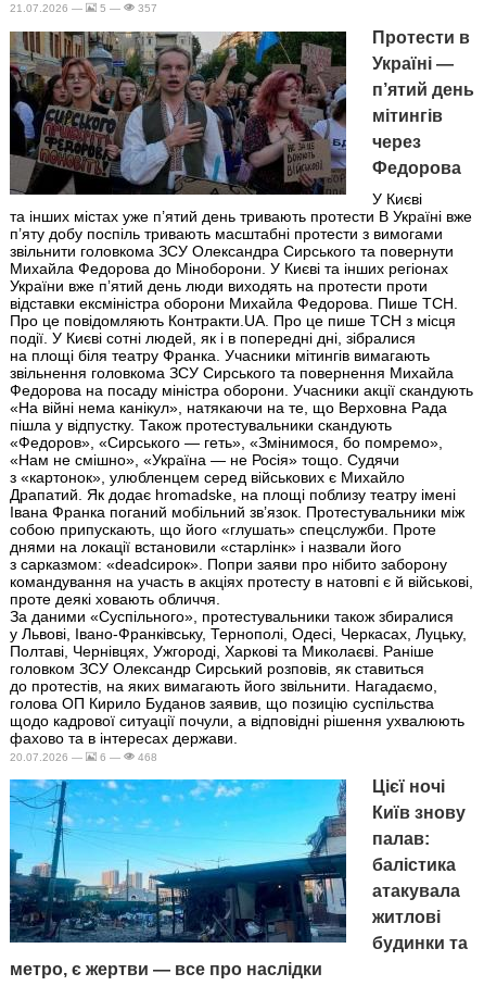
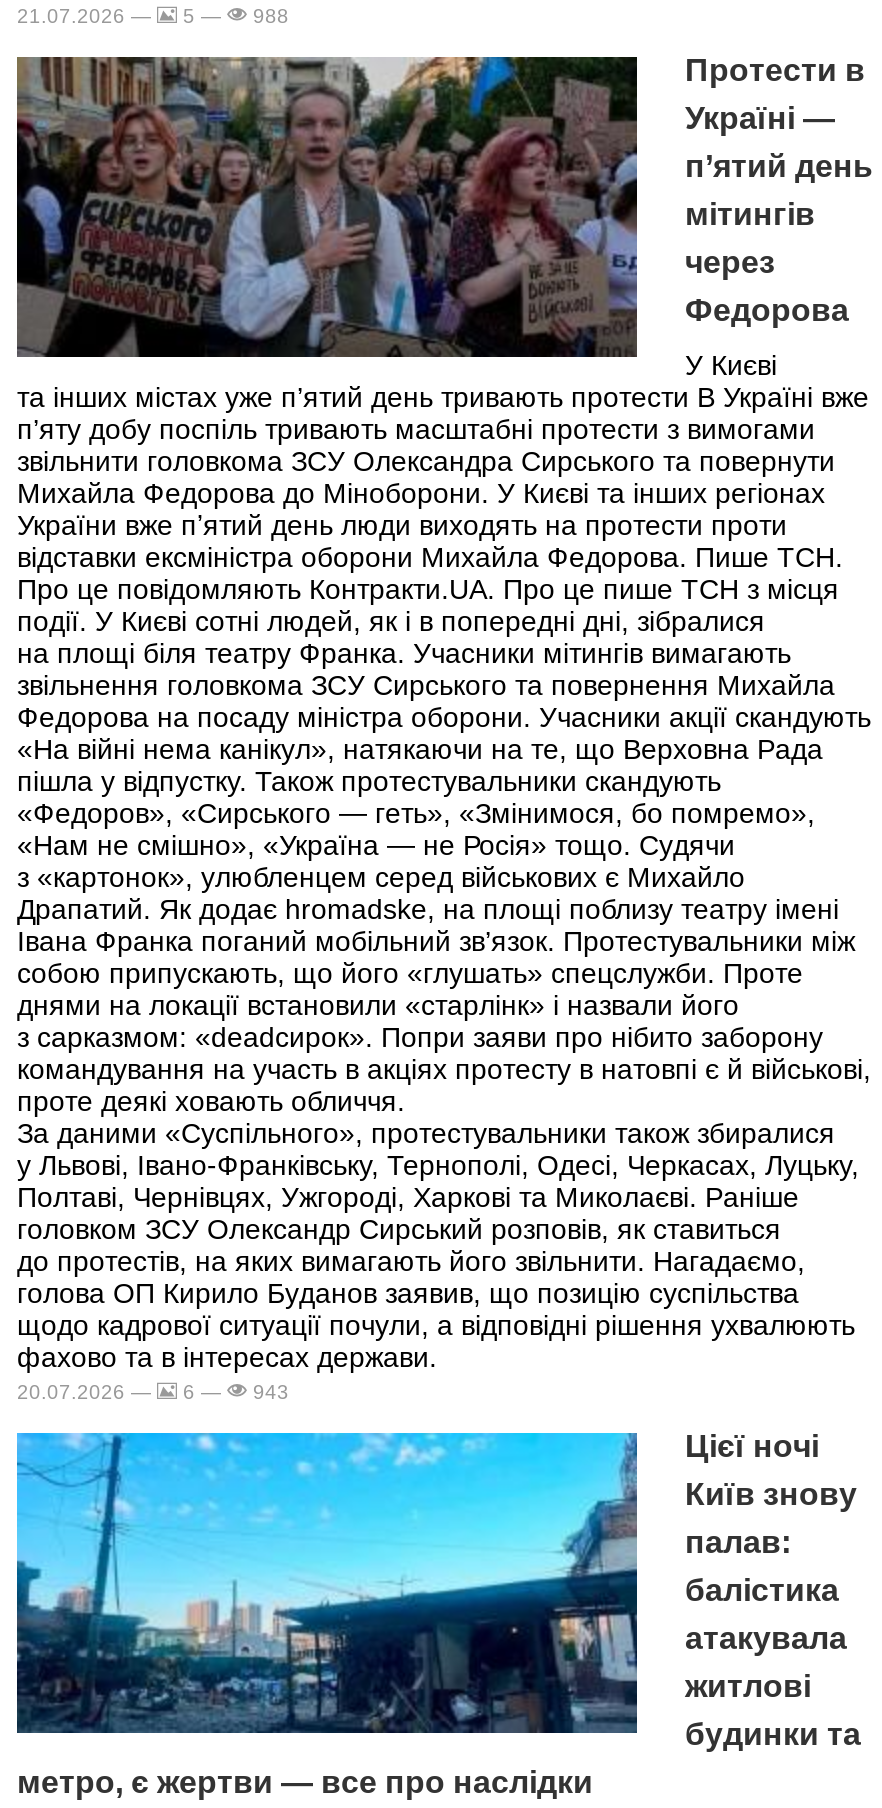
[10,3,157,14] 21.07.2026 — 5 — 357 -> [17,5,289,27] 21.07.2026 — 5 — 988
[10,751,157,763] 20.07.2026 — 6 — 468 -> [17,1381,289,1403] 20.07.2026 — 6 — 943

